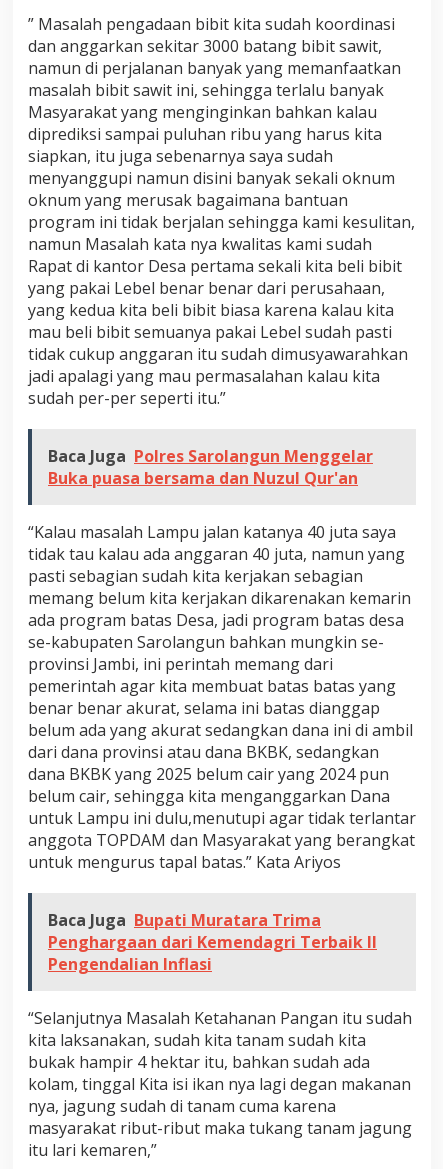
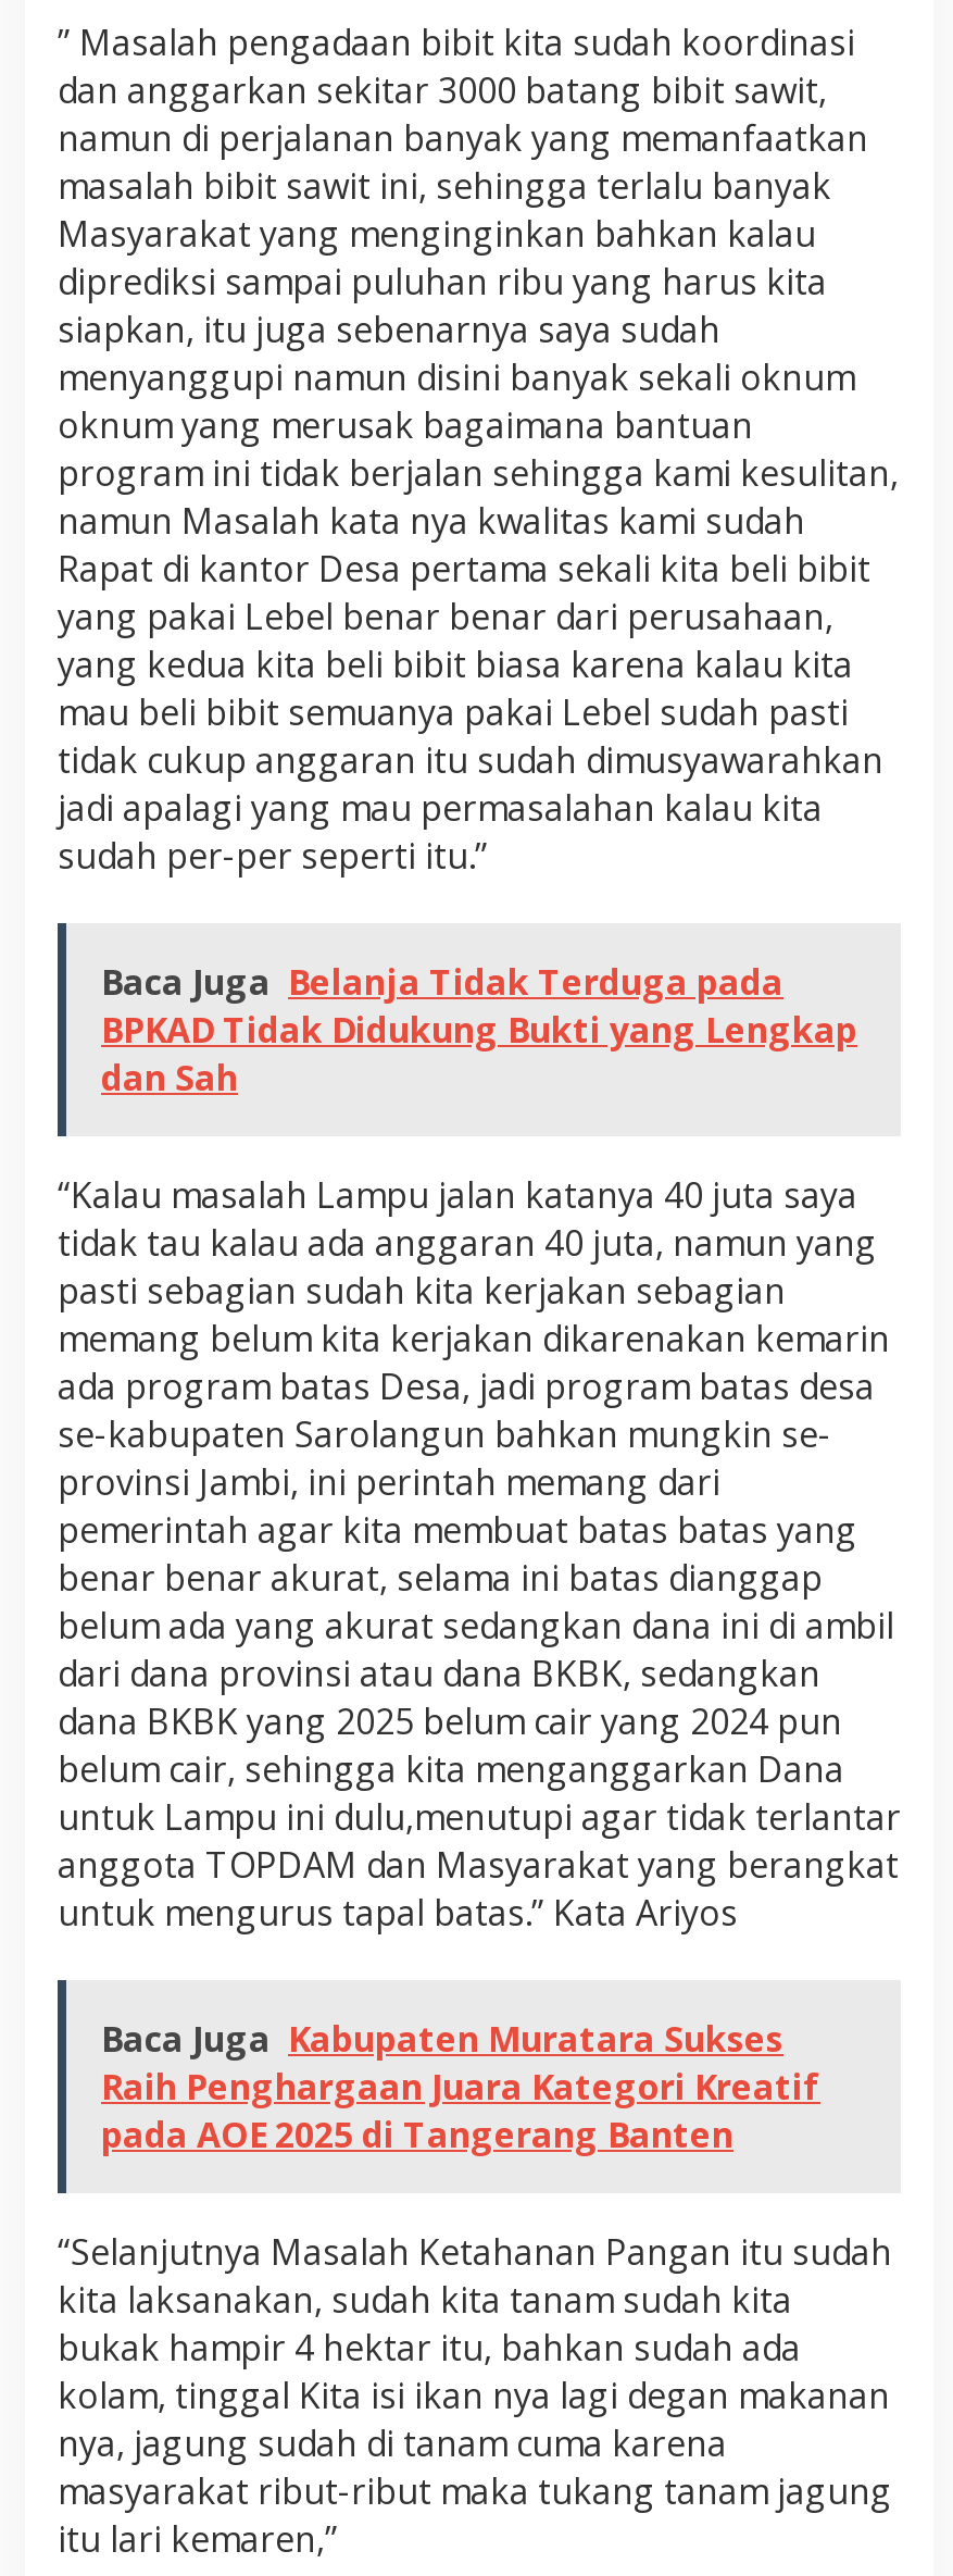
[48,444,373,488] Baca Juga Polres Sarolangun Menggelar | Buka puasa bersama dan Nuzul Qur'an -> [101,957,857,1100] Baca Juga Belanja Tidak Terduga pada | BPKAD Tidak Didukung Bukti yang Lengkap | dan Sah
[48,908,377,974] Baca Juga Bupati Muratara Trima | Penghargaan dari Kemendagri Terbaik ll | Pengendalian Inflasi -> [101,2014,820,2157] Baca Juga Kabupaten Muratara Sukses | Raih Penghargaan Juara Kategori Kreatif | pada AOE 2025 di Tangerang Banten

